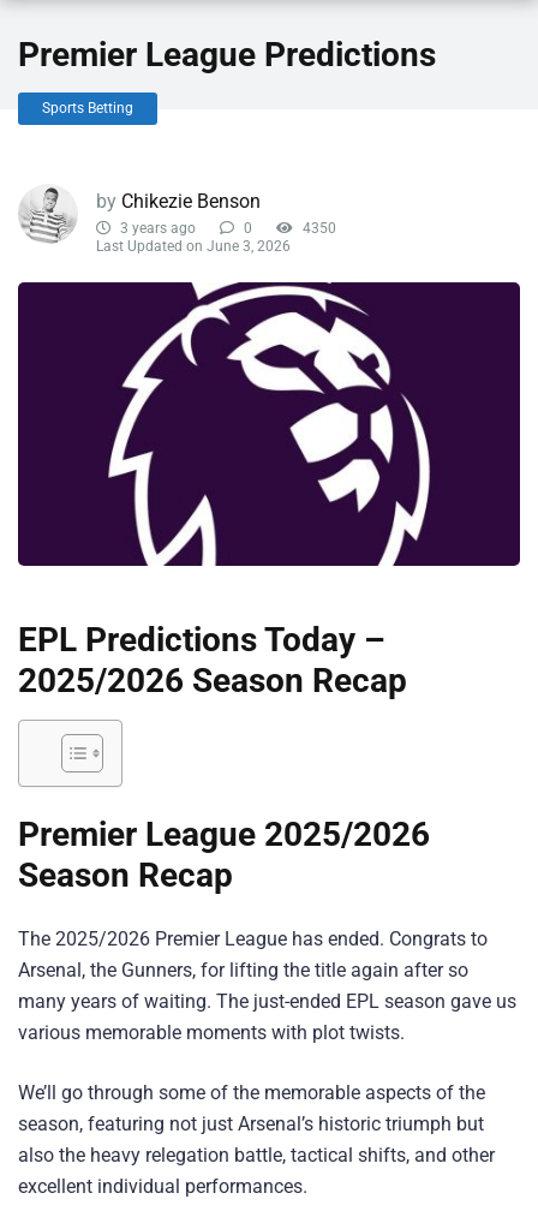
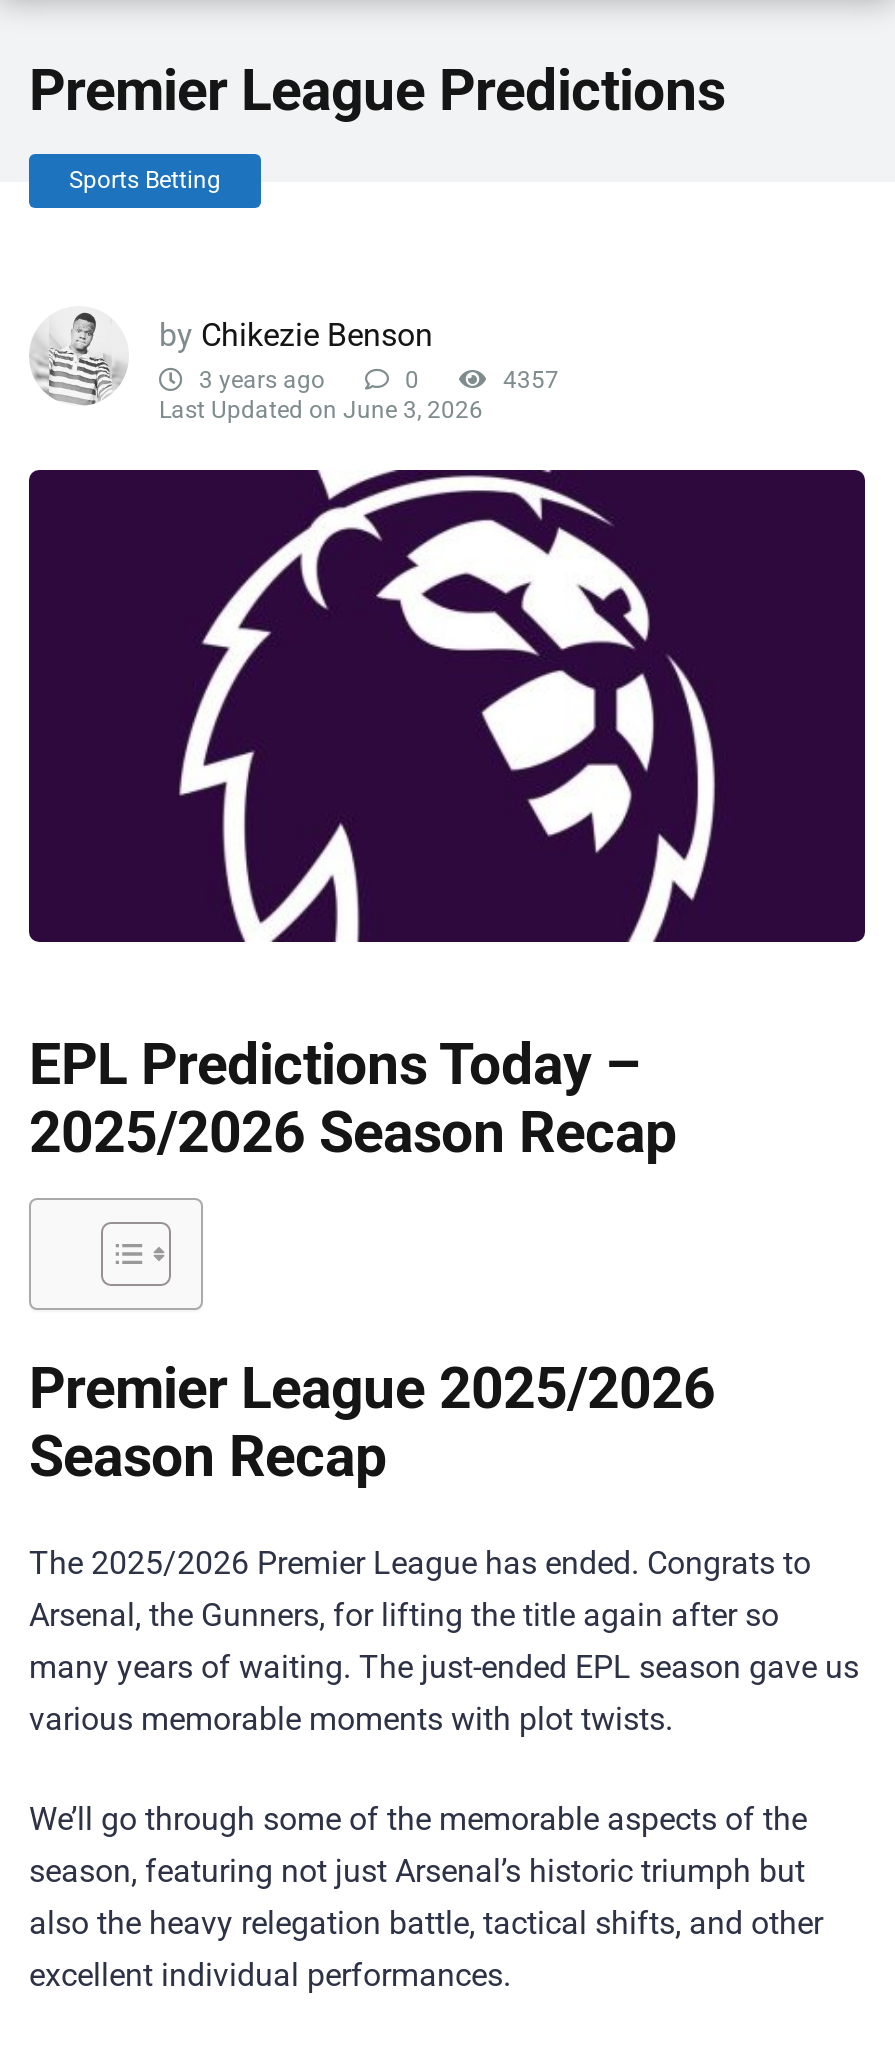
[299,220,336,237] 4350 -> [497,366,559,394] 4357

